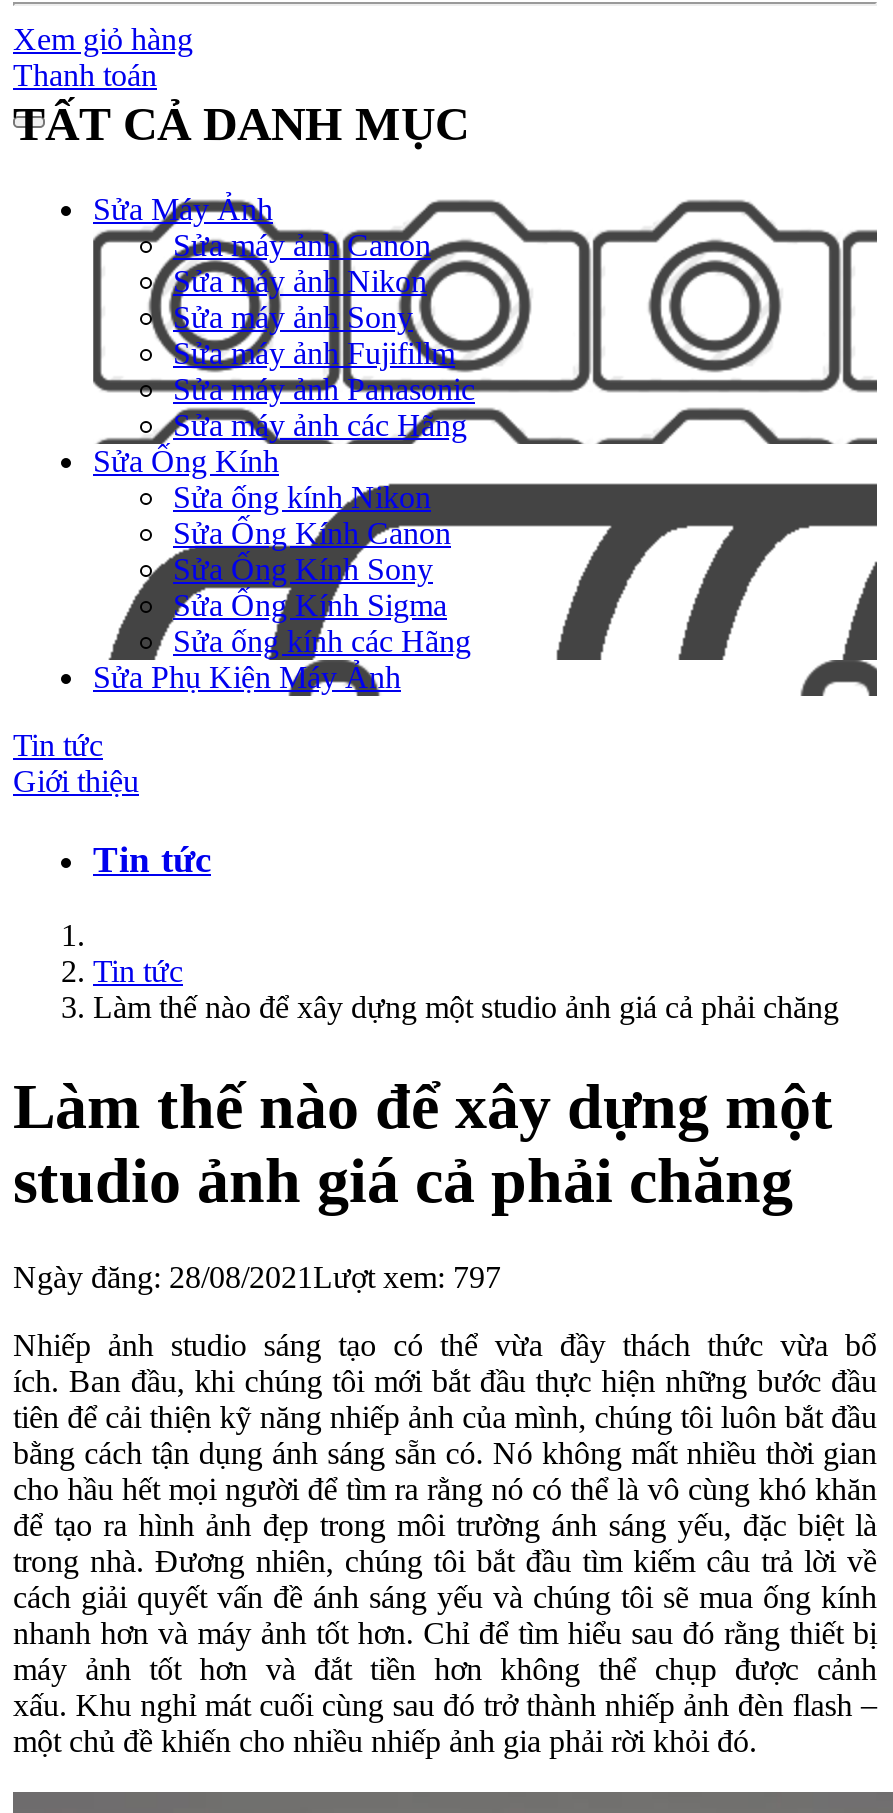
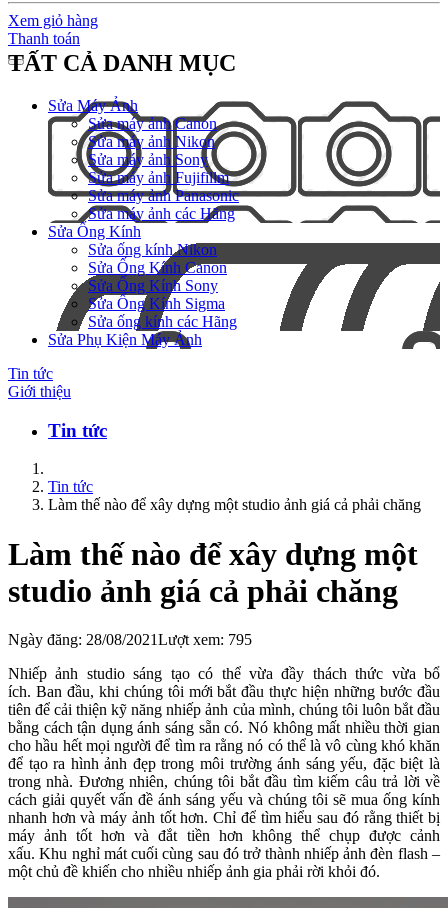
[13,1260,501,1294] Ngày đăng: 28/08/2021 Lượt xem: 797 -> [8,631,252,648] Ngày đăng: 28/08/2021 Lượt xem: 795

